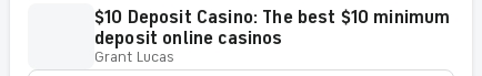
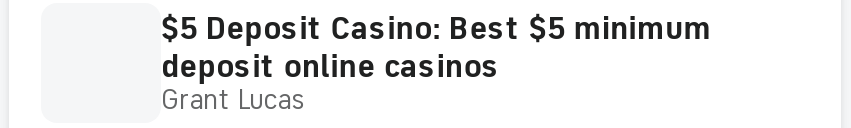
[94,7,450,29] $10 Deposit Casino: The best $10 minimum -> [161,9,712,49] $5 Deposit Casino: Best $5 minimum

